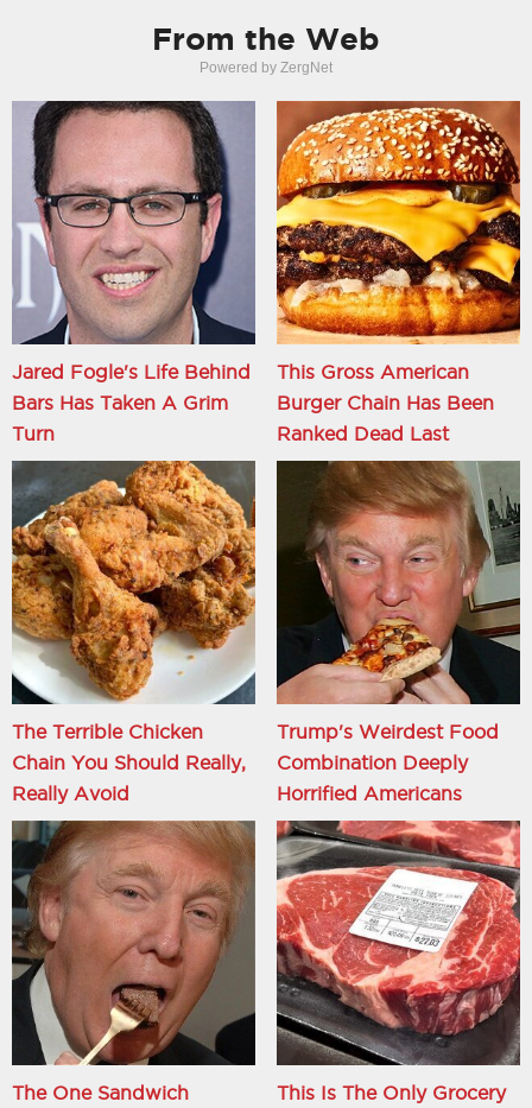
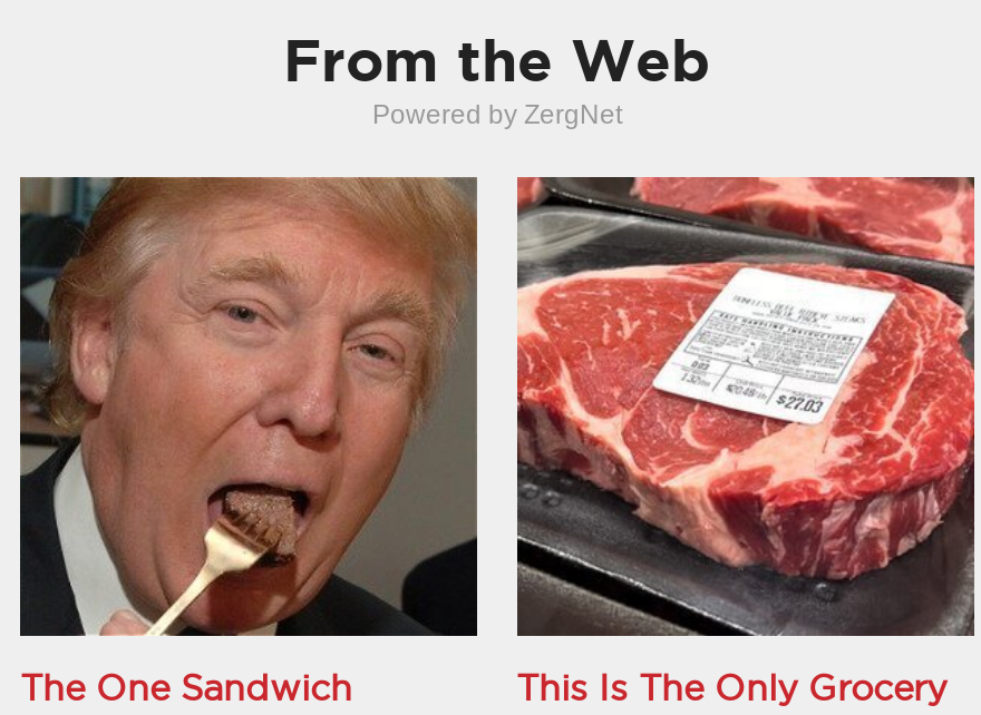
[12,100,255,444] [image] | Jared Fogle's Life Behind | Bars Has Taken A Grim | Turn -> none
[275,101,521,444] [image] | This Gross American | Burger Chain Has Been | Ranked Dead Last -> none
[11,460,256,805] [image] | The Terrible Chicken | Chain You Should Really, | Really Avoid -> none
[275,460,521,805] [image] | Trump's Weirdest Food | Combination Deeply | Horrified Americans -> none

